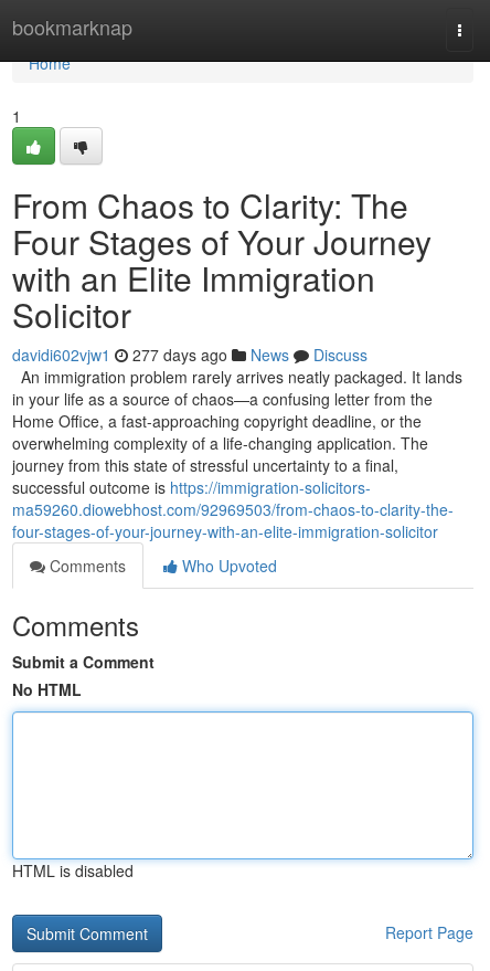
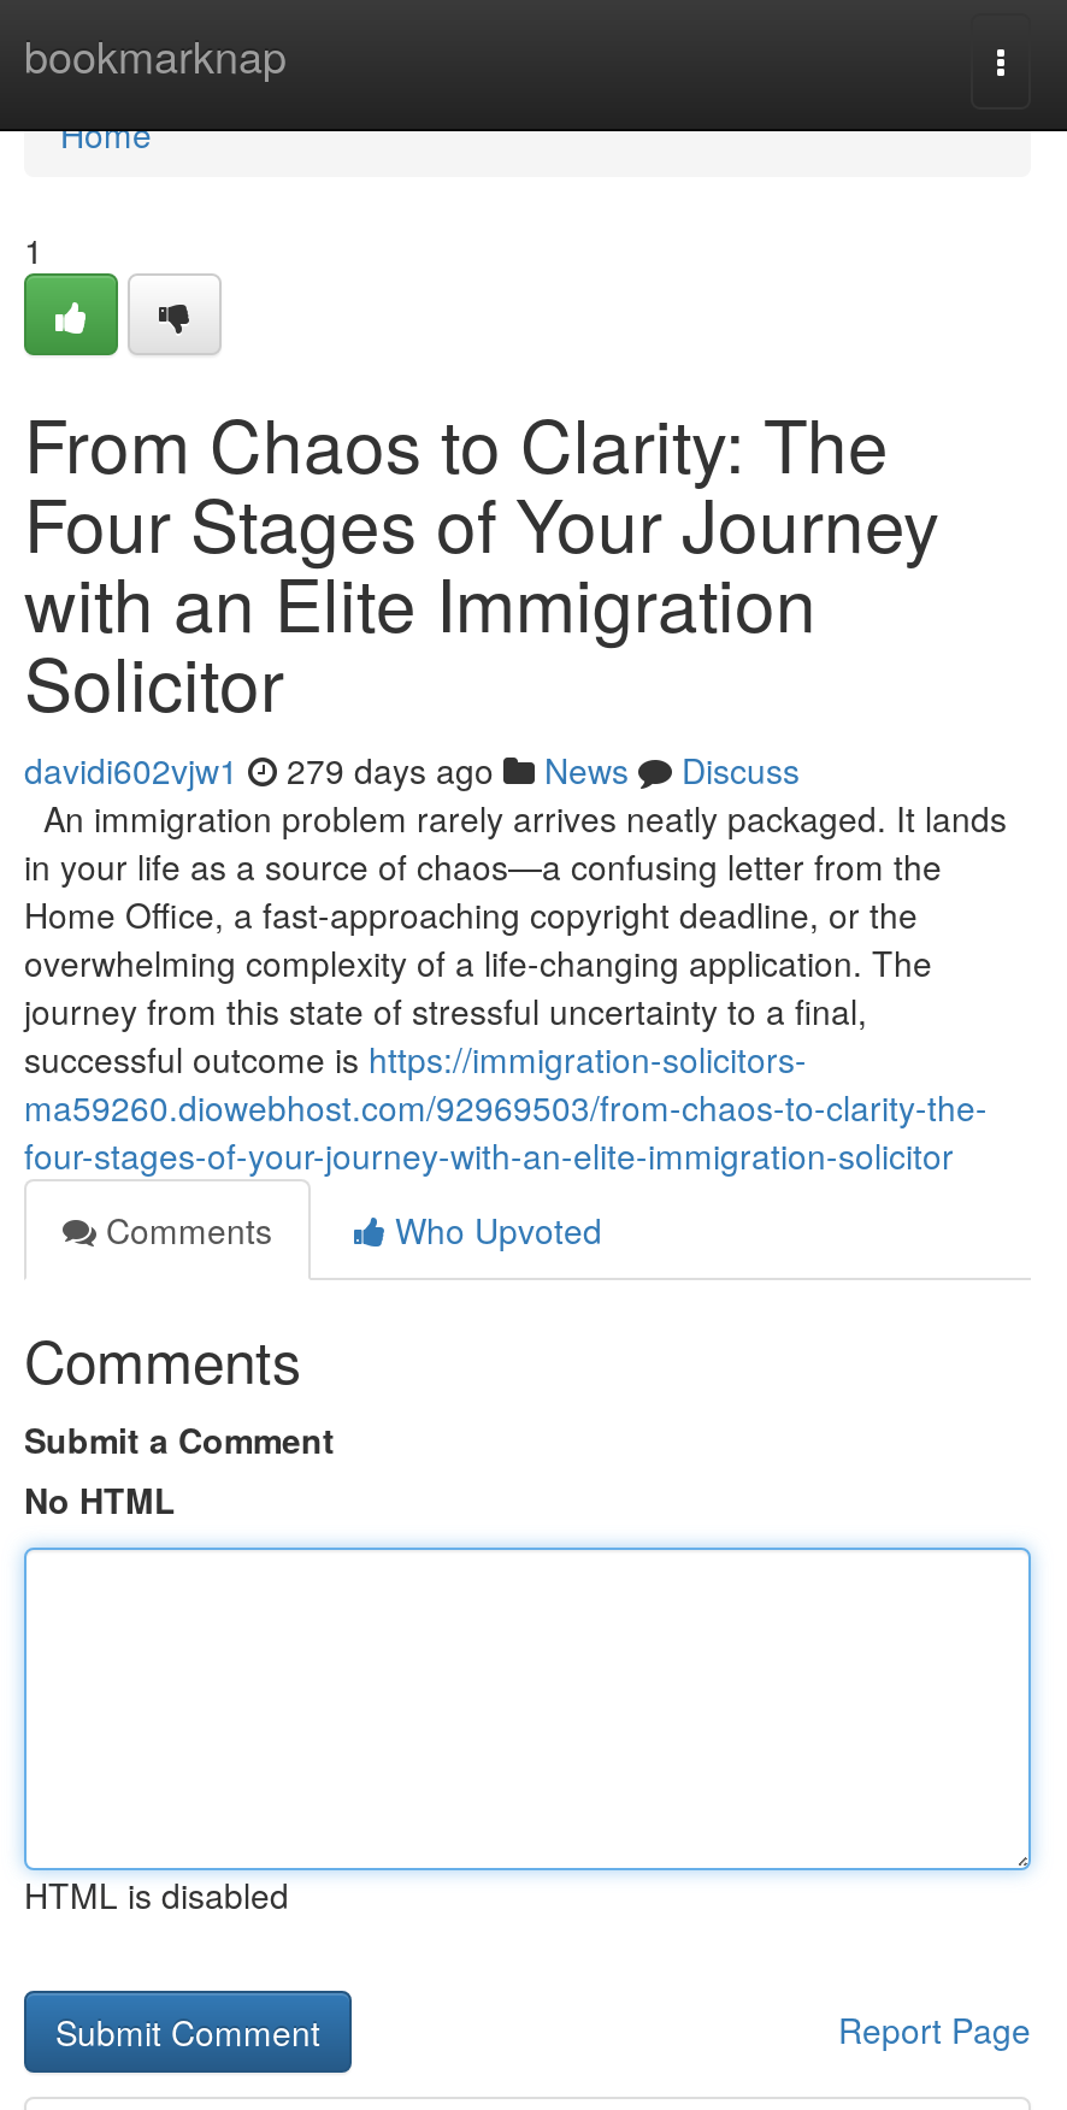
[12,344,367,366] davidi602vjw1 277 days ago News Discuss -> [24,745,800,794] davidi602vjw1 279 days ago News Discuss

